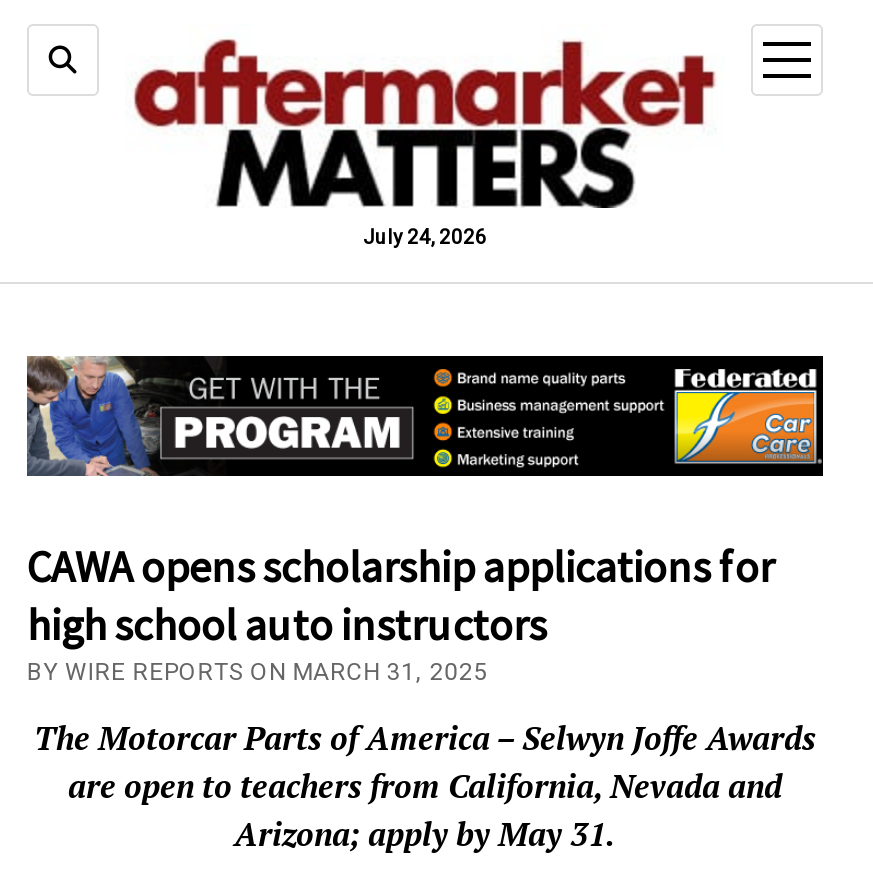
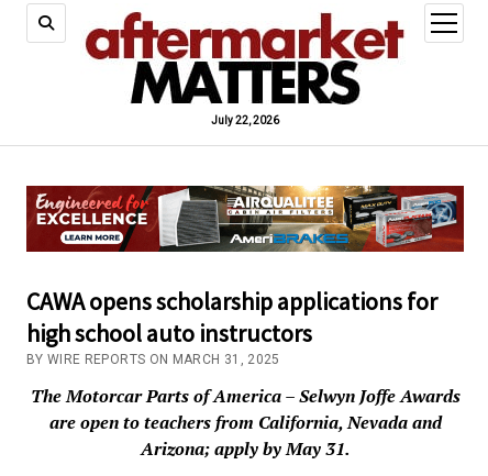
[363,226,487,248] July 24, 2026 -> [211,114,279,126] July 22, 2026
[25,354,825,478] [image] -> [25,185,465,253] [image]

